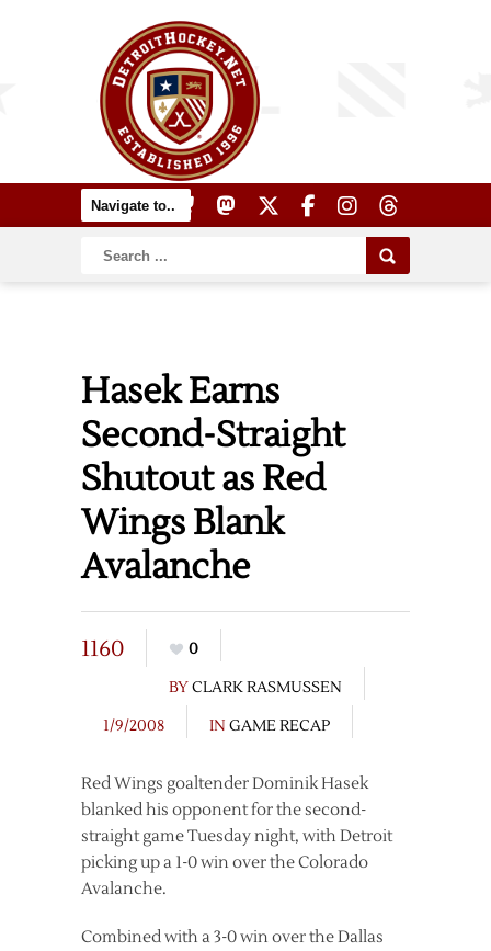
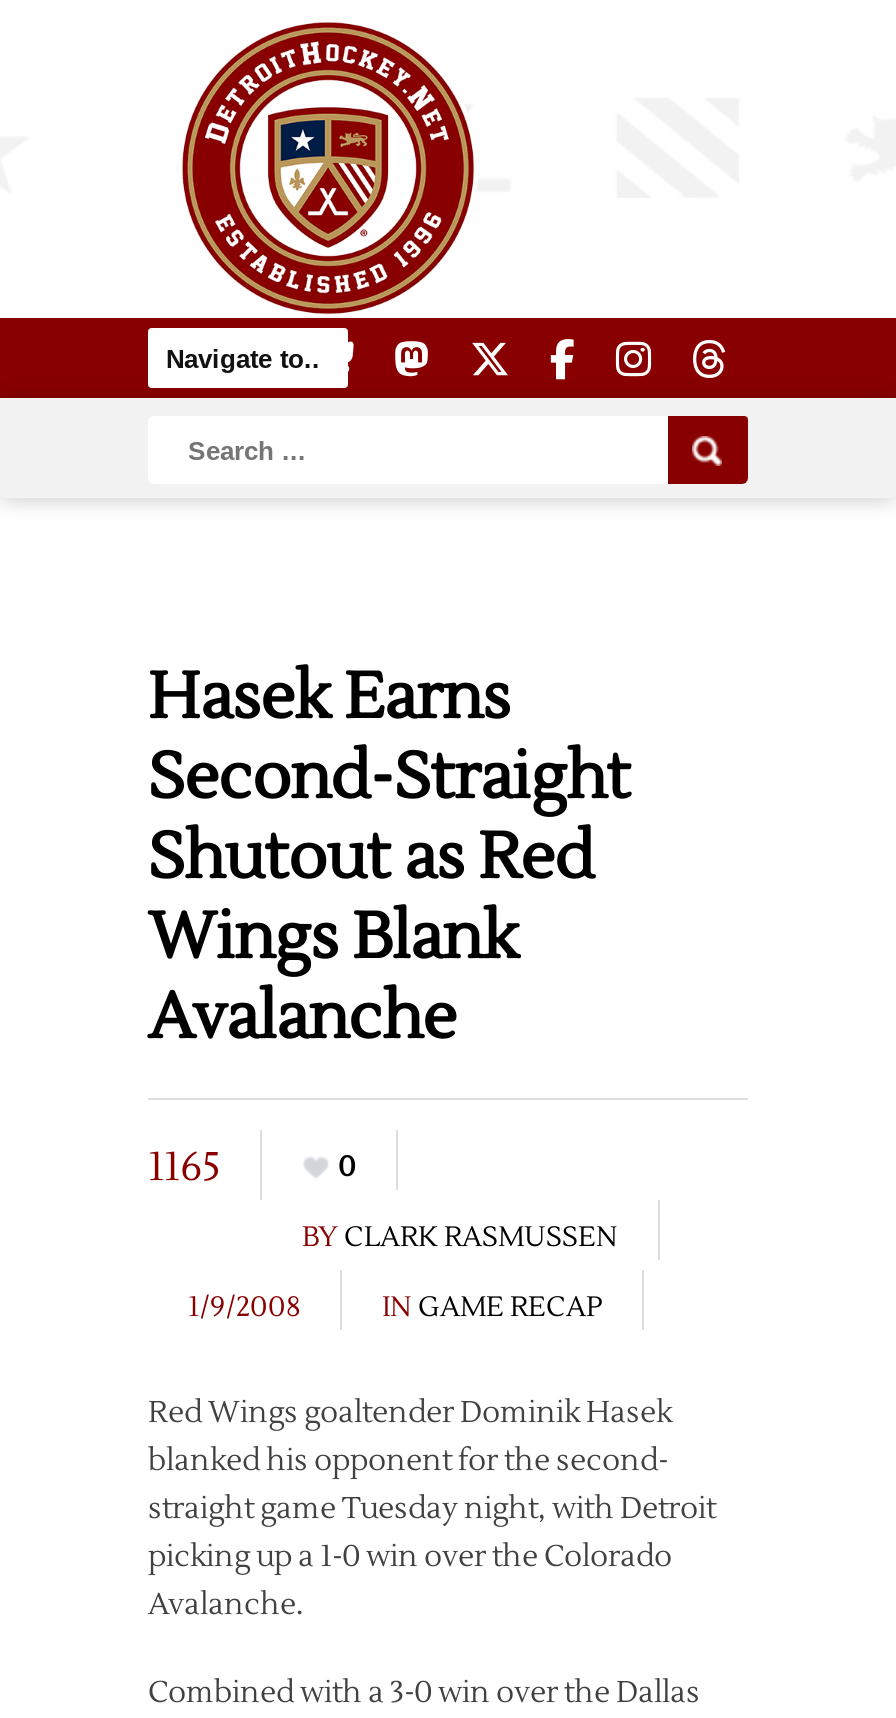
[81,635,124,664] 1160 -> [148,1142,220,1194] 1165

